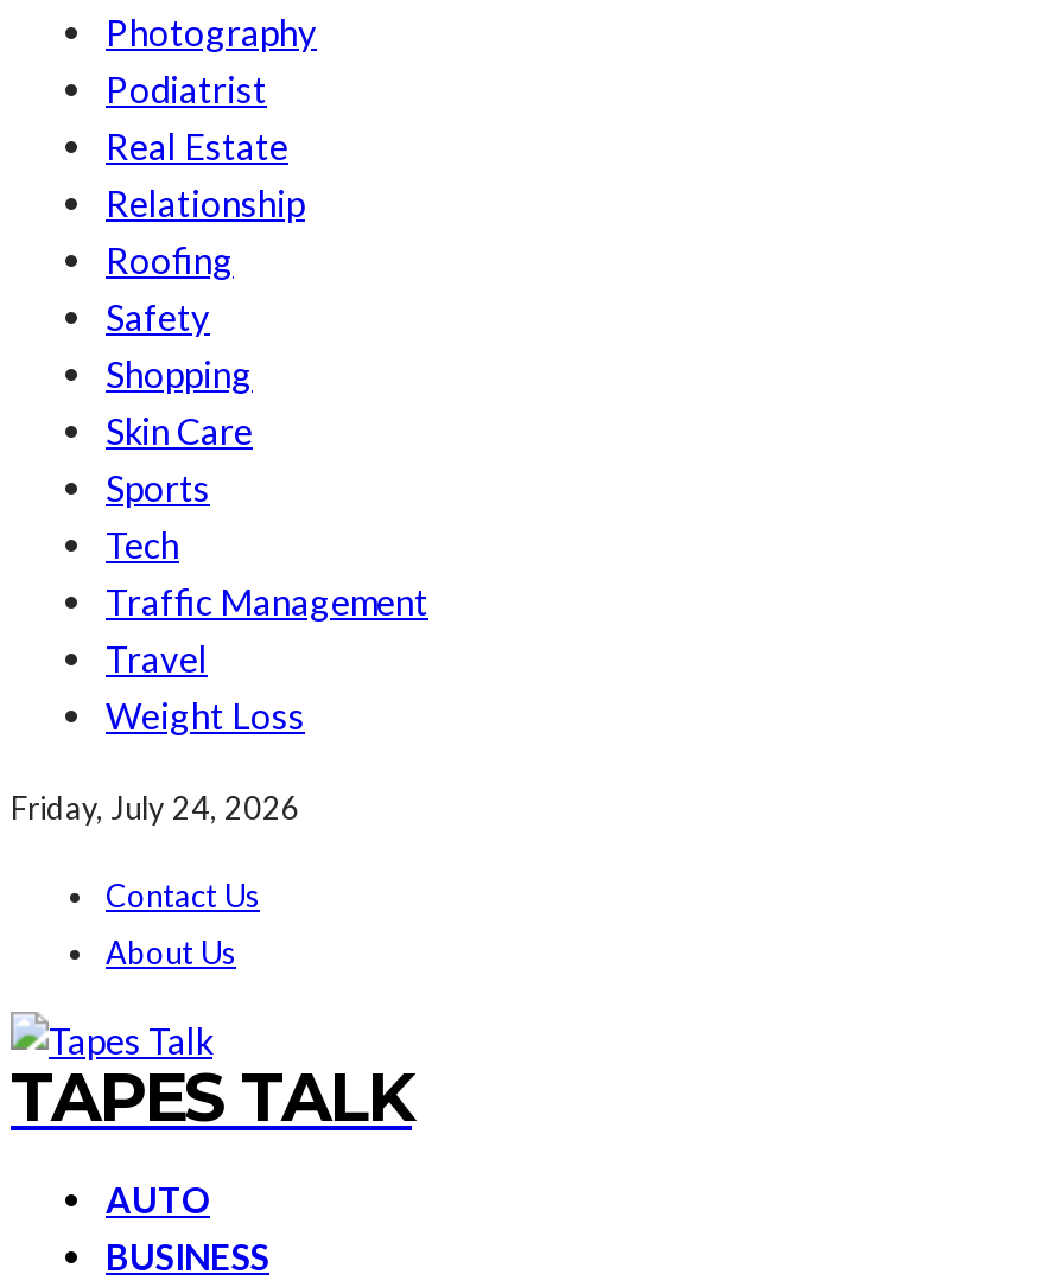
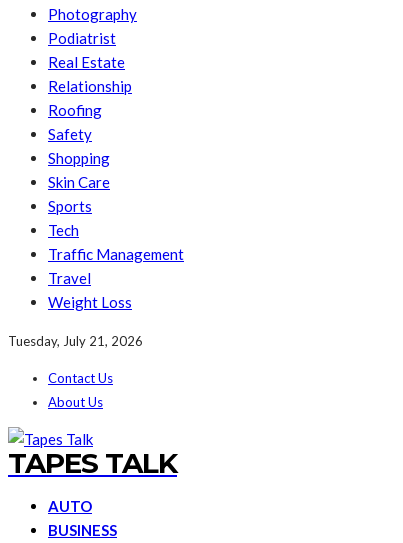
[11,788,300,826] Friday, July 24, 2026 -> [8,333,143,349] Tuesday, July 21, 2026

